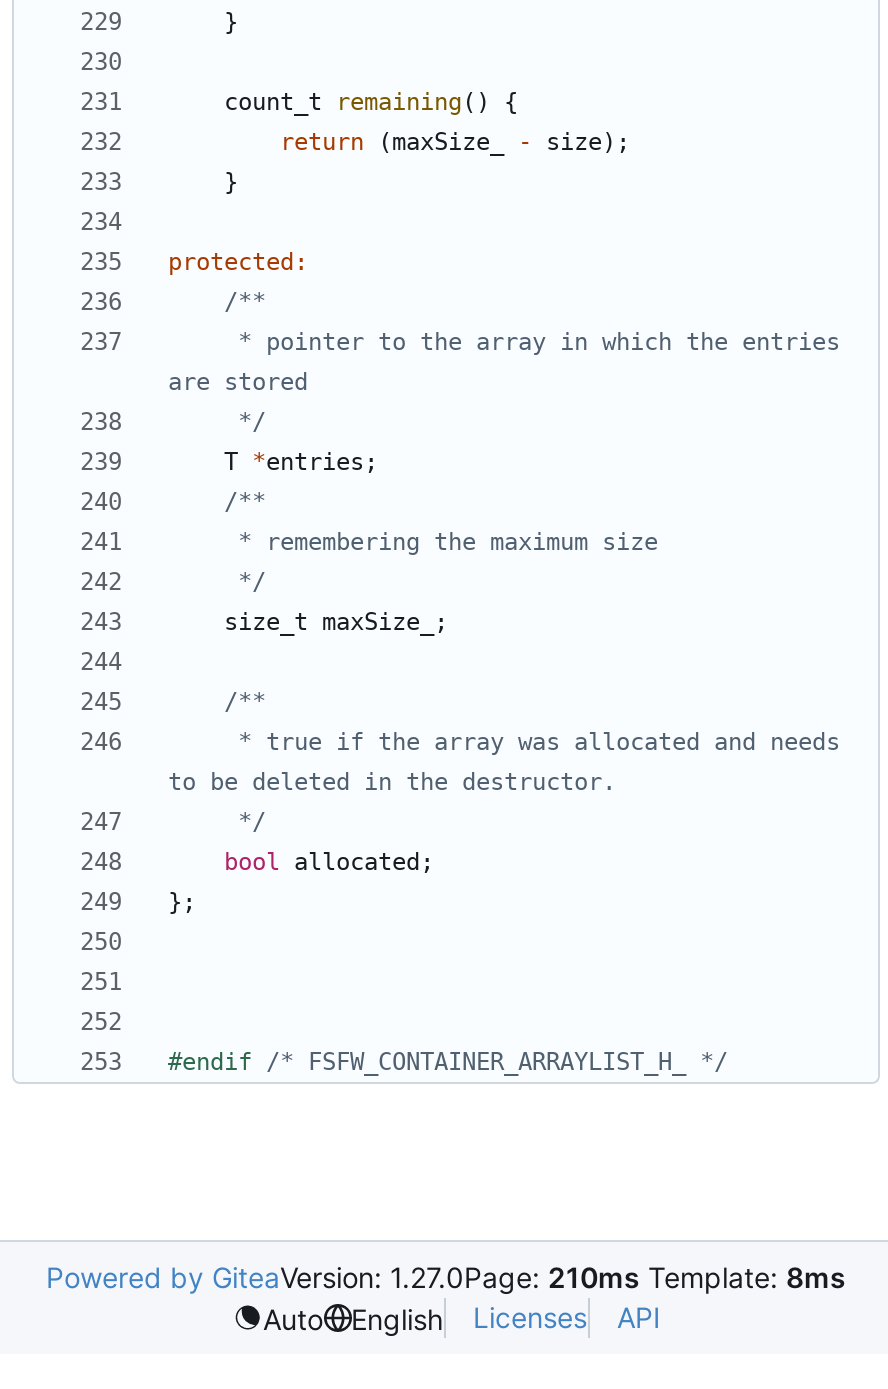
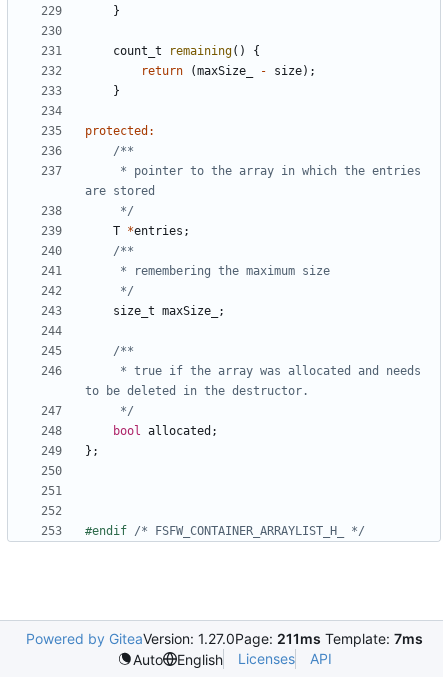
[46,1260,846,1294] Powered by GiteaVersion: 1.27.0Page: 210ms Template: 8ms -> [25,630,422,647] Powered by GiteaVersion: 1.27.0Page: 211ms Template: 7ms

